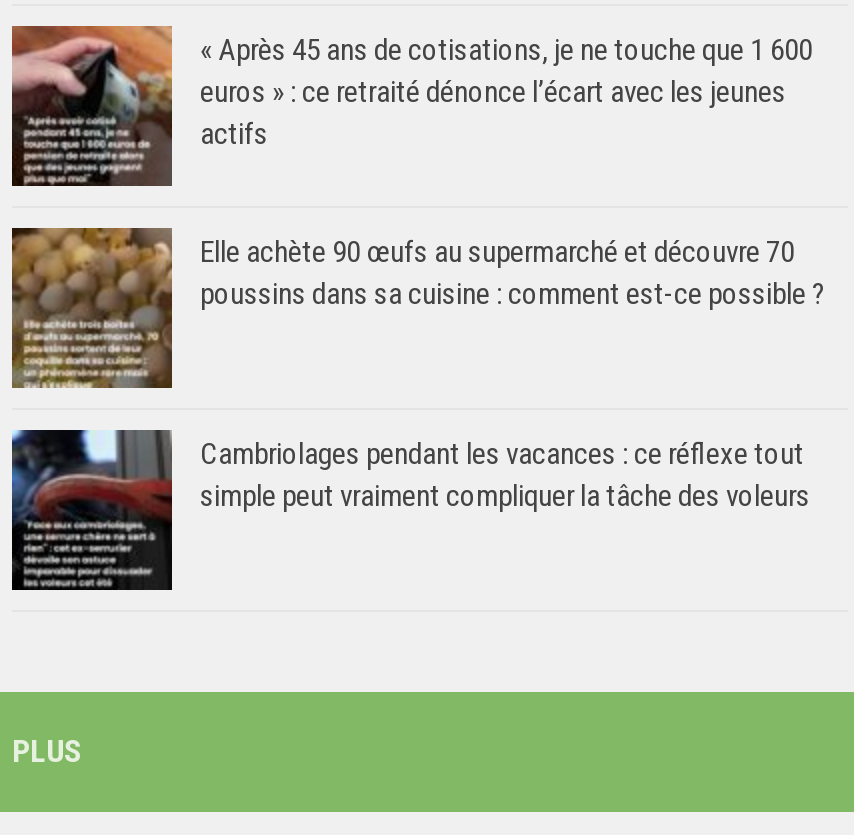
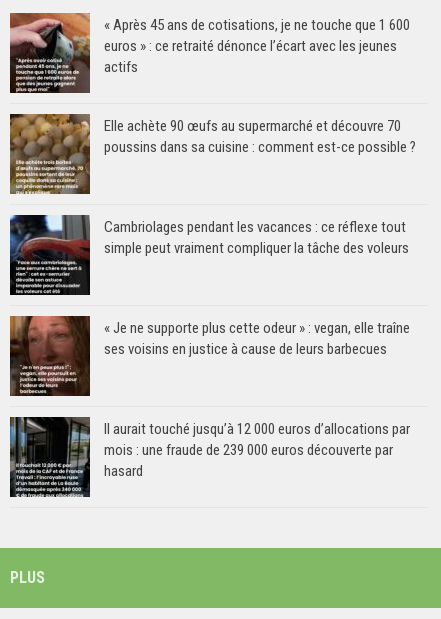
none -> [9,315,410,396] [image] | « Je ne supporte plus cette odeur » : vegan, elle traîne | ses voisins en justice à cause de leurs barbecues
none -> [9,416,410,498] [image] | Il aurait touché jusqu’à 12 000 euros d’allocations par | mois : une fraude de 239 000 euros découverte par | hasard

